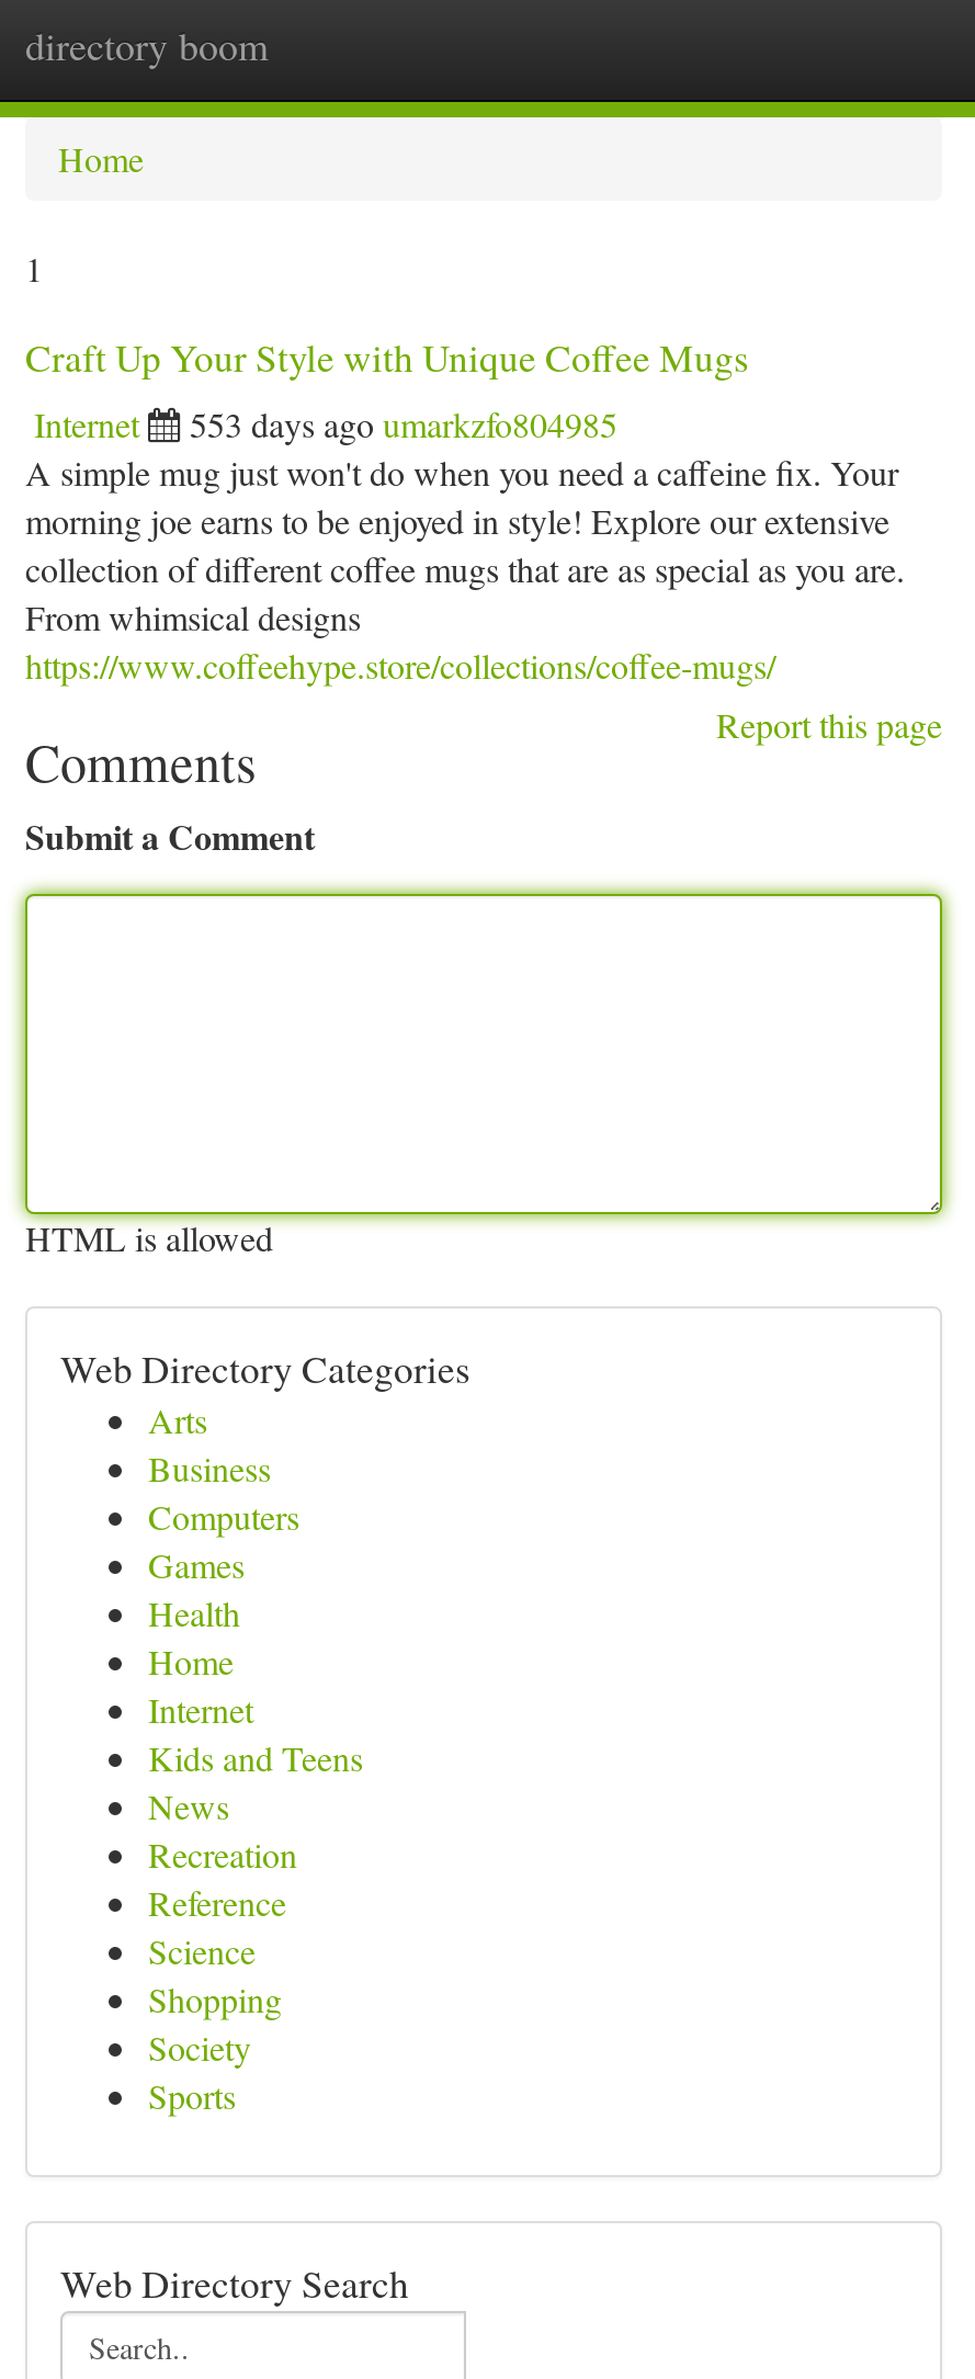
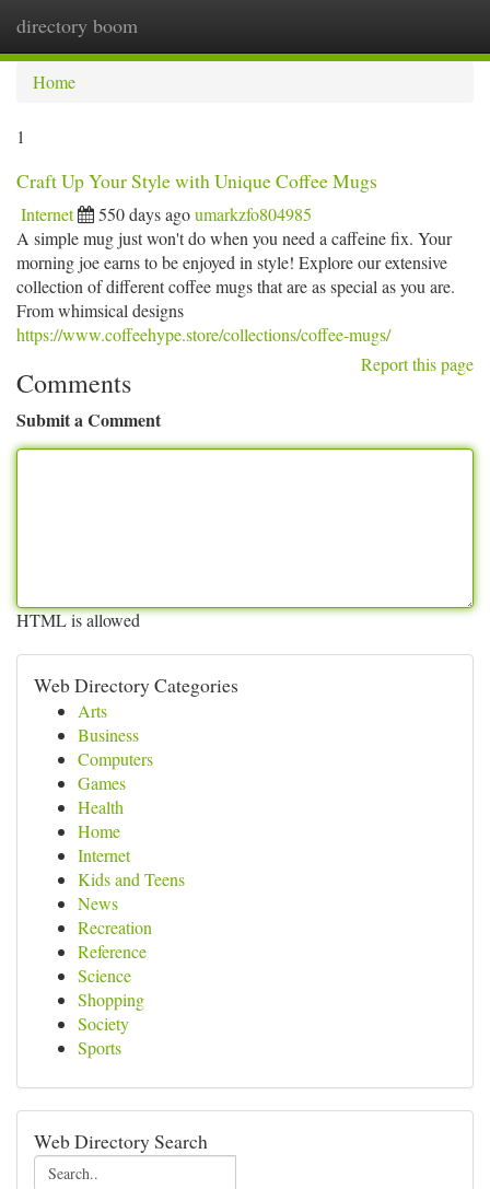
[190,400,617,446] 553 days ago umarkzfo804985 -> [98,202,312,225] 550 days ago umarkzfo804985

